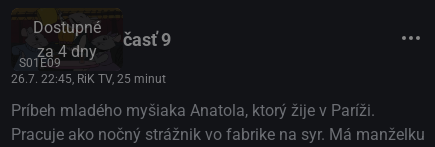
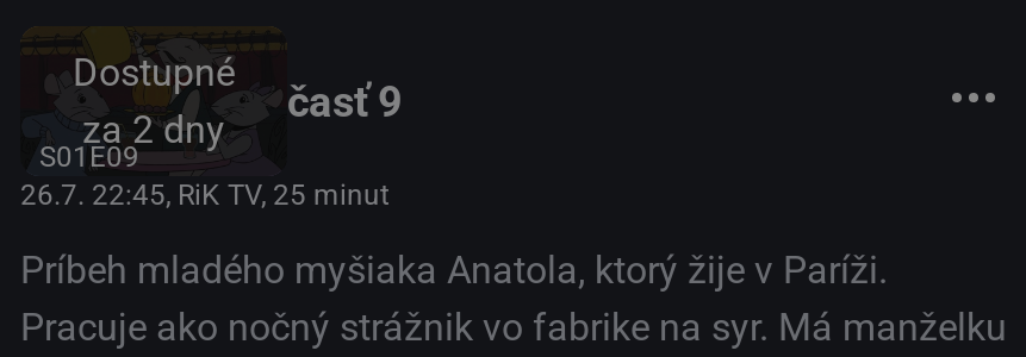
[37,41,97,60] za 4 dny -> [82,106,225,151] za 2 dny

